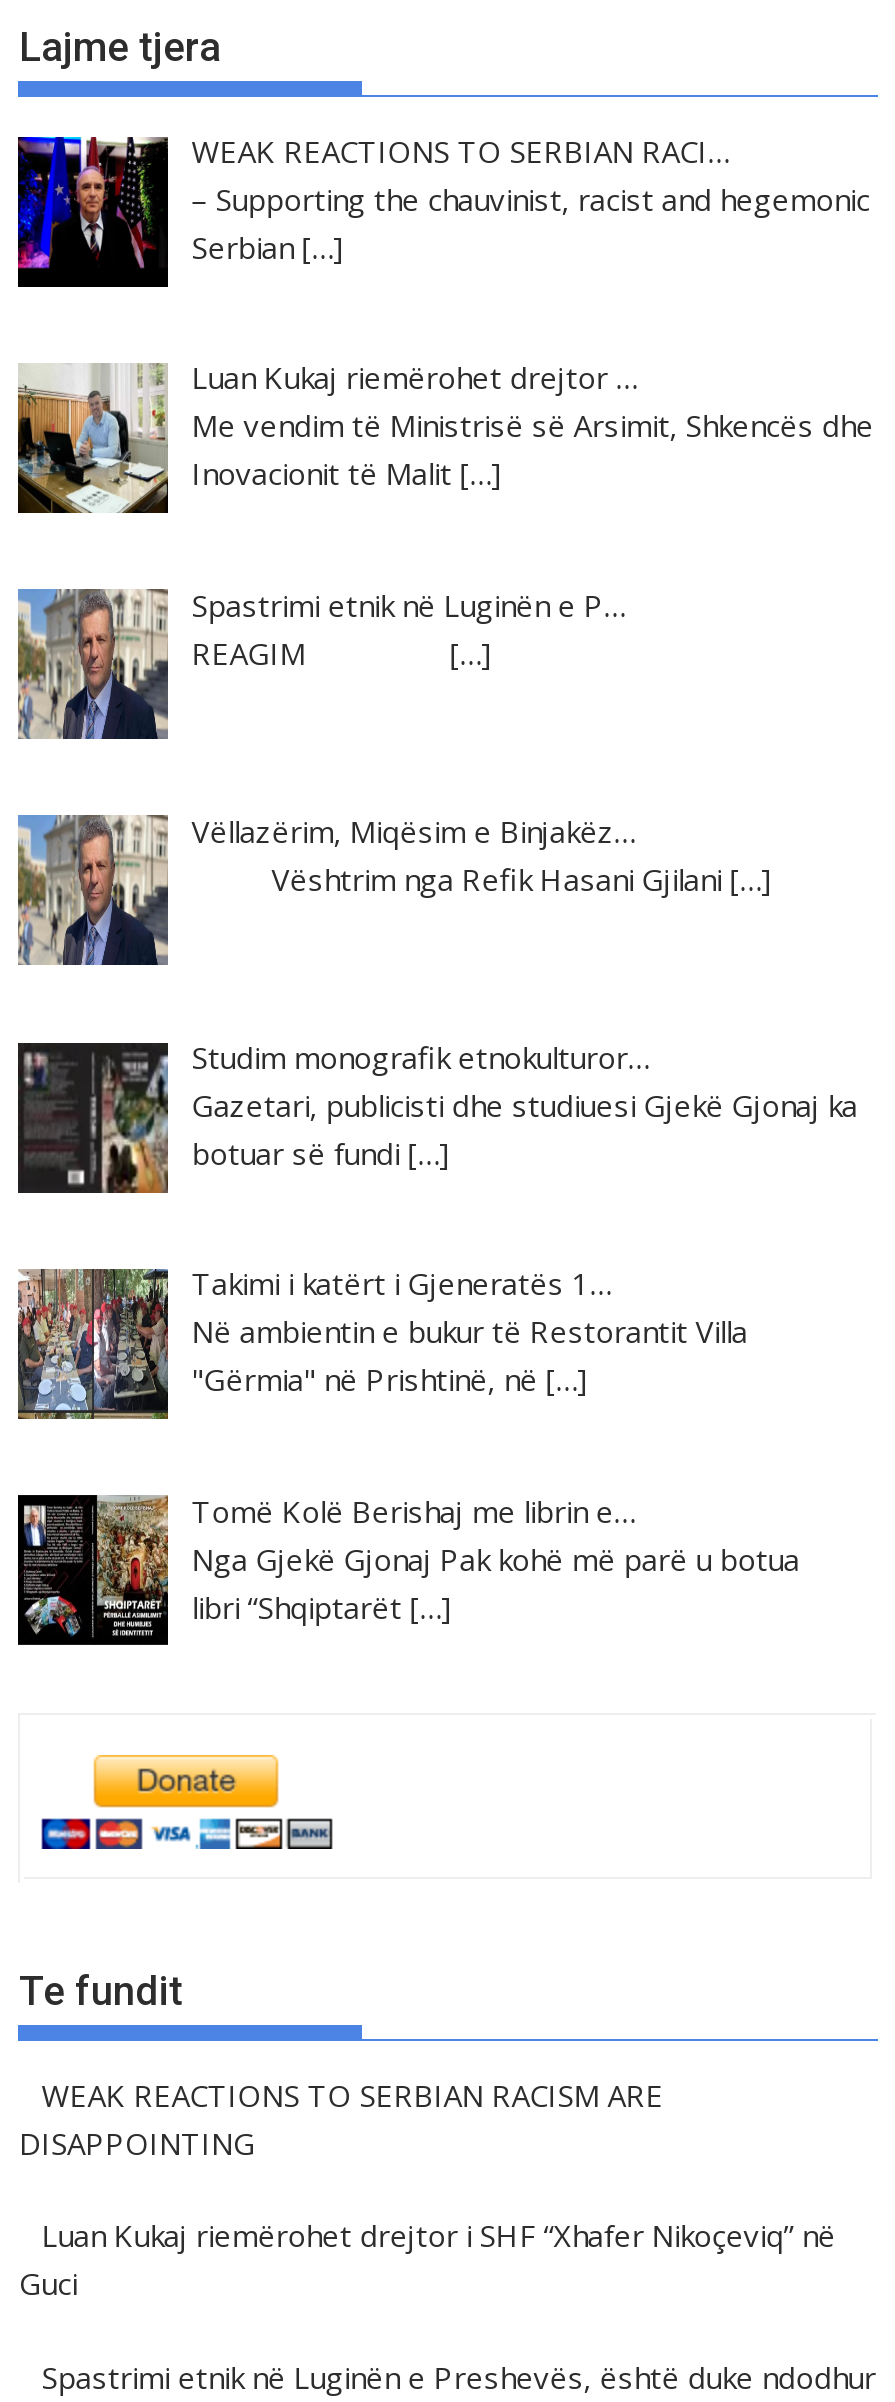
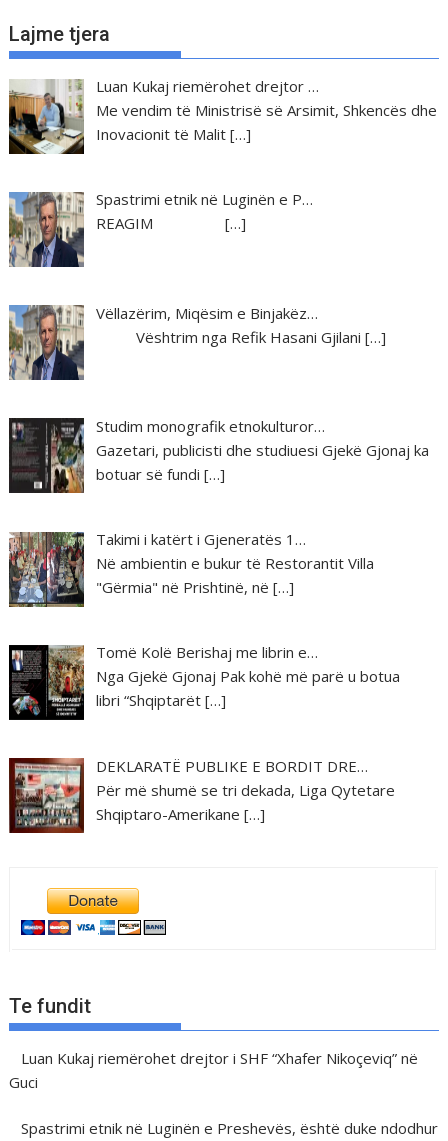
[16,131,869,289] [image] | WEAK REACTIONS TO SERBIAN RACI… | – Supporting the chauvinist, racist and hegemonic | Serbian […] -> none
moved [14,358,873,1626] -> [7,76,437,710]: [image] | Luan Kukaj riemërohet drejtor … | Me vendim të Ministrisë së Arsimit, Shkencës dhe | ... | Nga Gjekë Gjonaj Pak kohë më parë u botua | libri “Shqiptarët […]
none -> [8,756,395,833] [image] | DEKLARATË PUBLIKE E BORDIT DRE… | Për më shumë se tri dekada, Liga Qytetare | Shqiptaro-Amerikane […]
[19,2075,663,2163] WEAK REACTIONS TO SERBIAN RACISM ARE | DISAPPOINTING -> none

